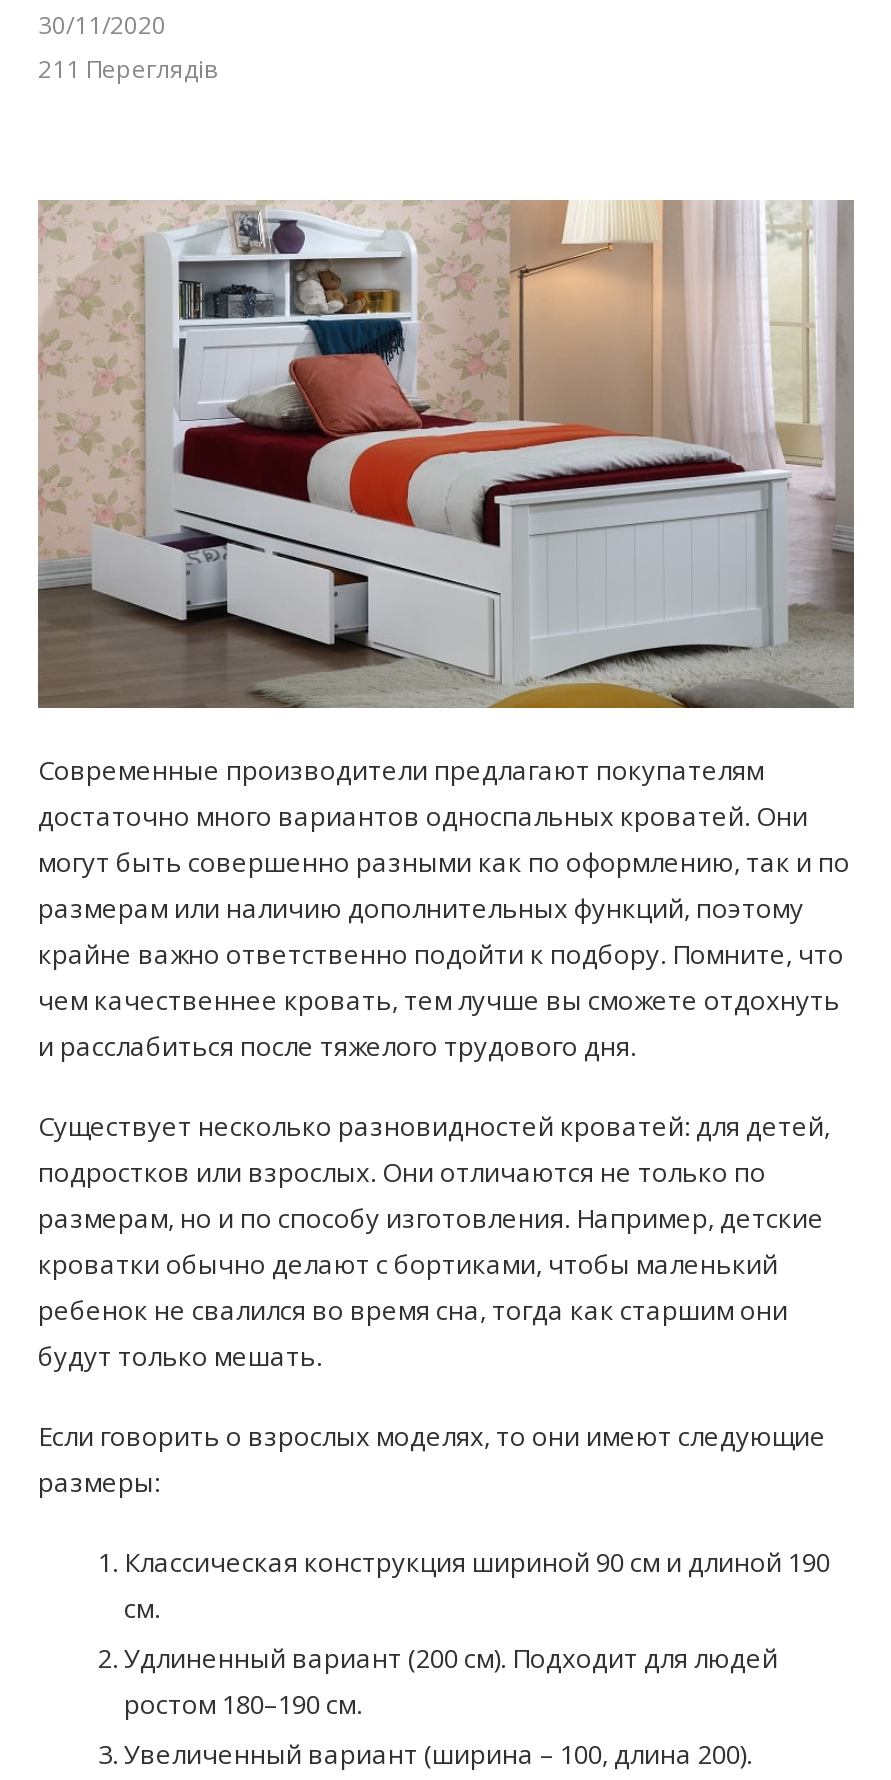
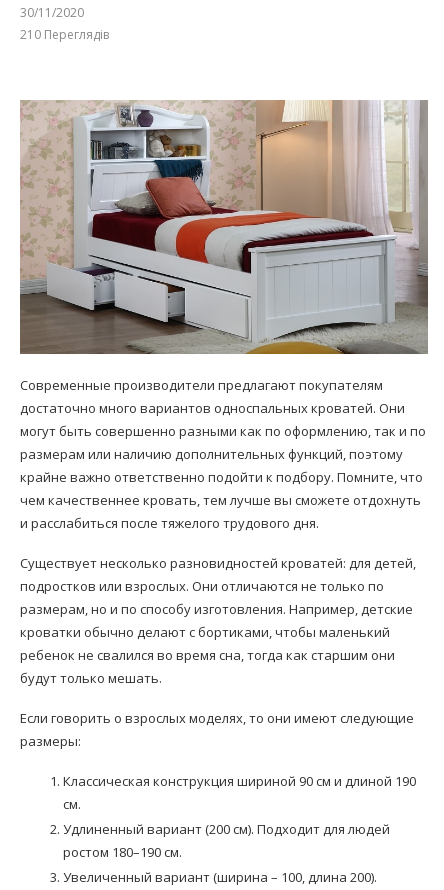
[38,52,216,86] 211 Переглядів -> [20,26,109,43] 210 Переглядів

